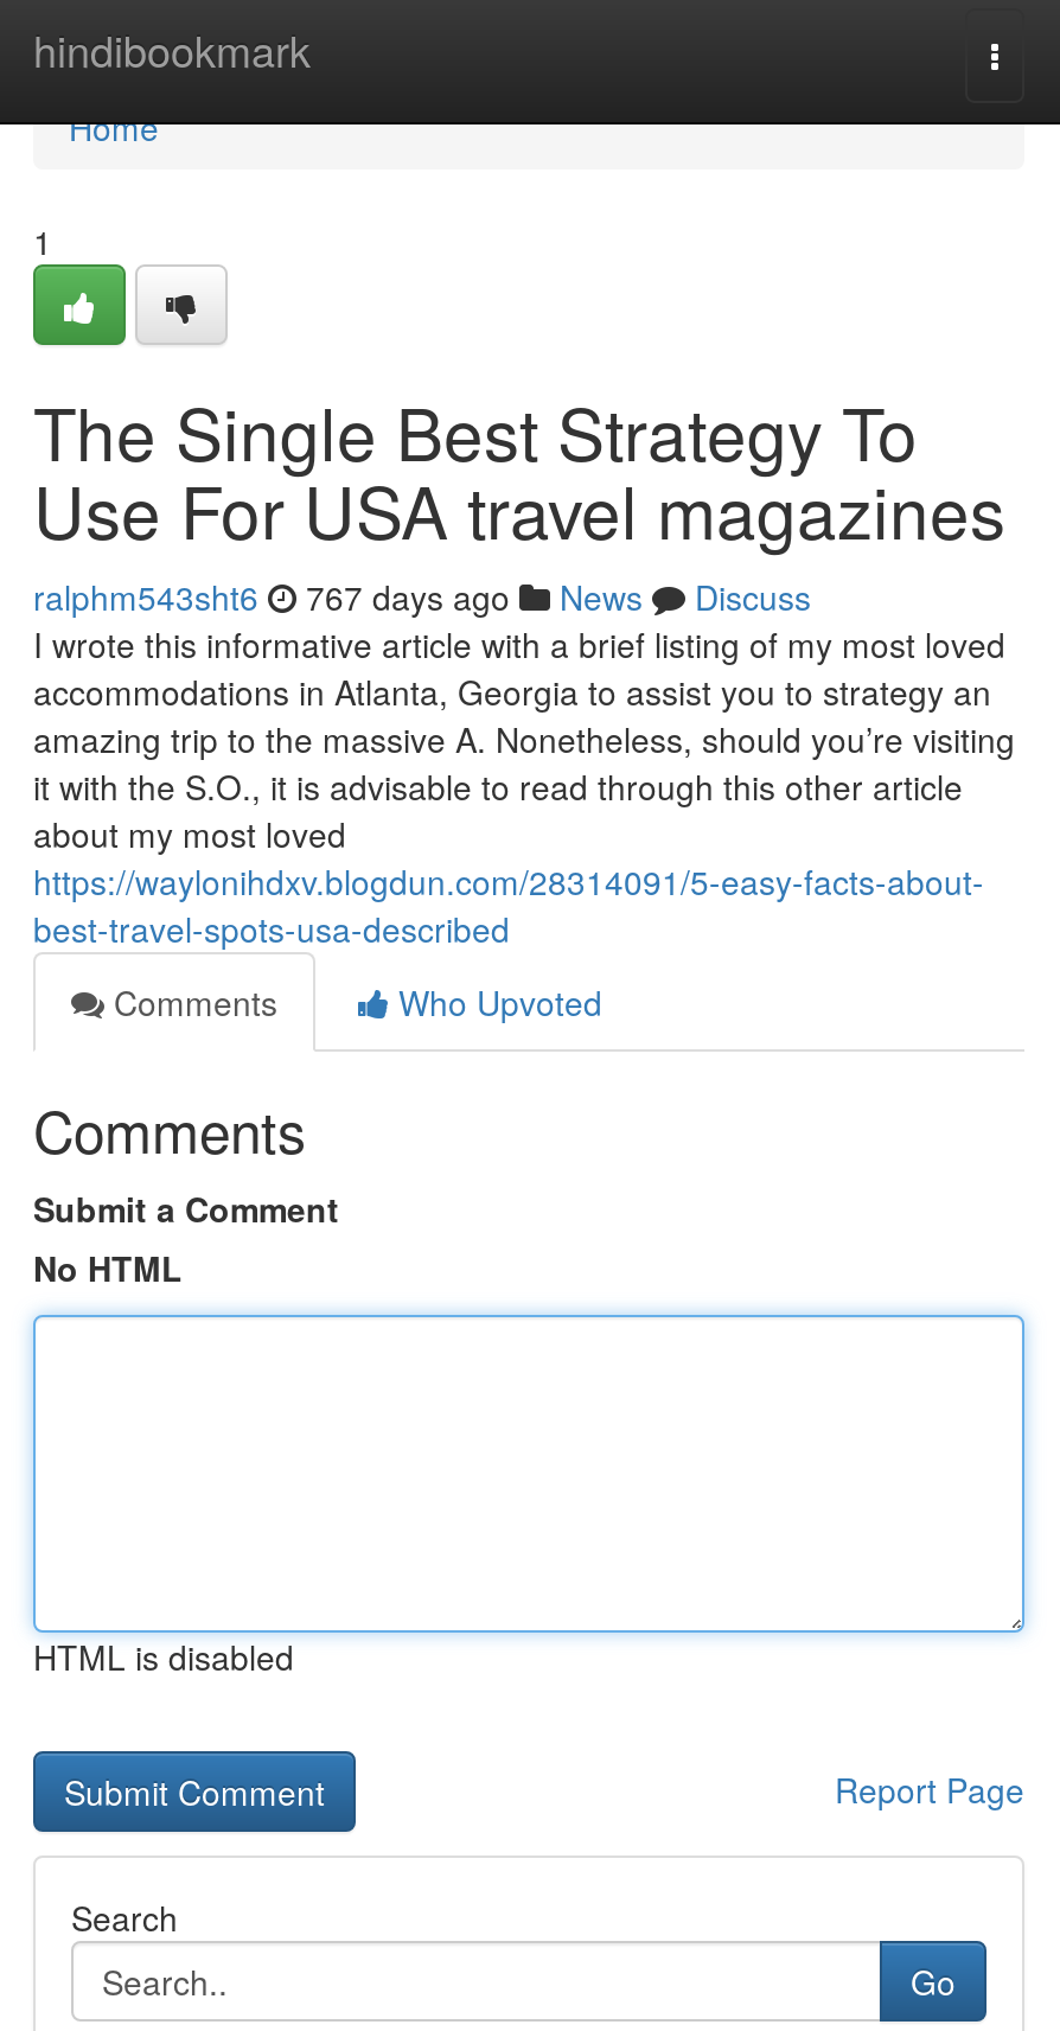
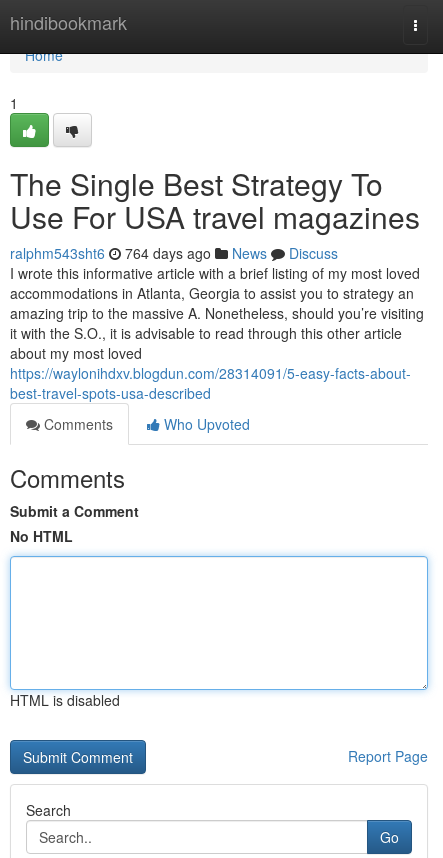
[33,573,811,620] ralphm543sht6 767 days ago News Discuss -> [10,243,338,263] ralphm543sht6 764 days ago News Discuss

